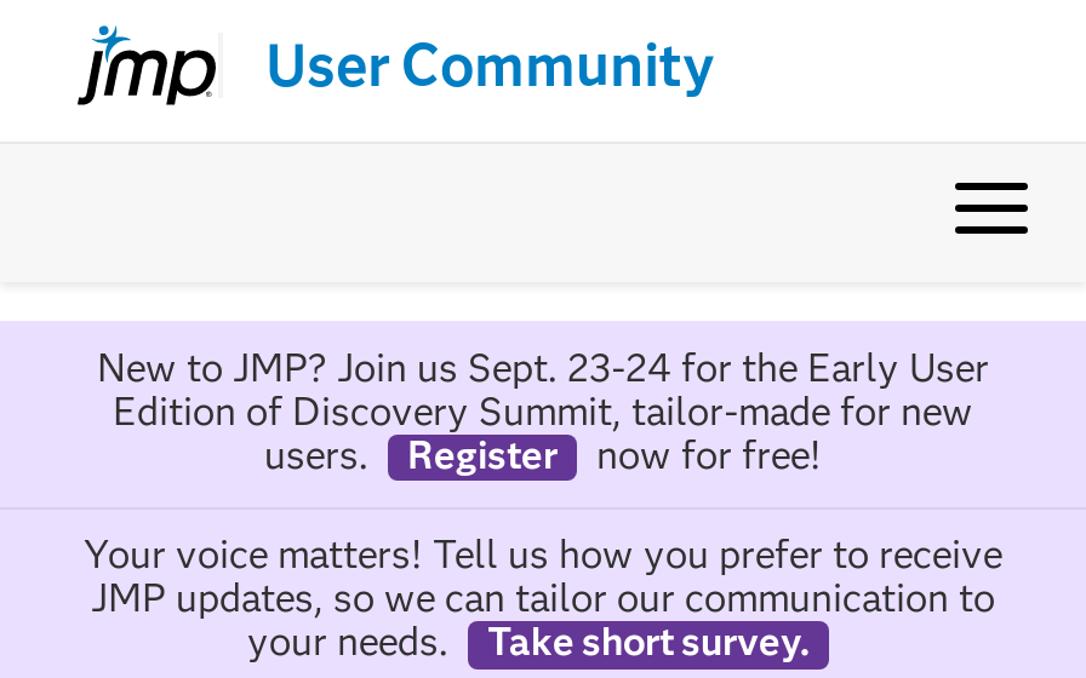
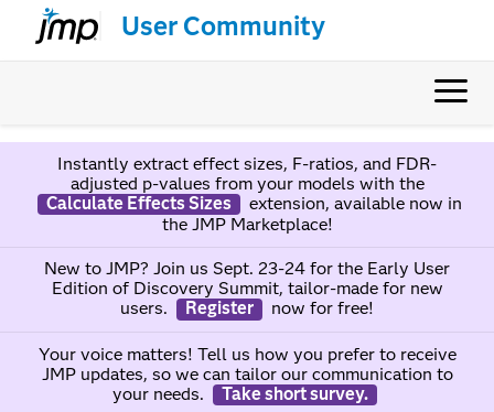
none -> [46,153,461,235] Instantly extract effect sizes, F-ratios, and FDR- | adjusted p-values from your models with the | Calculate Effects Sizes | extension, available now in | the JMP Marketplace!

